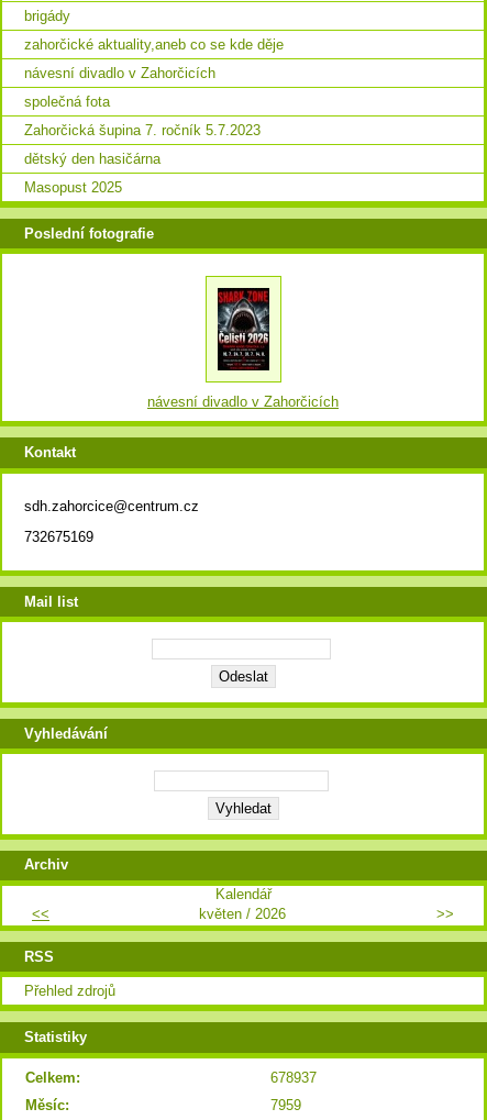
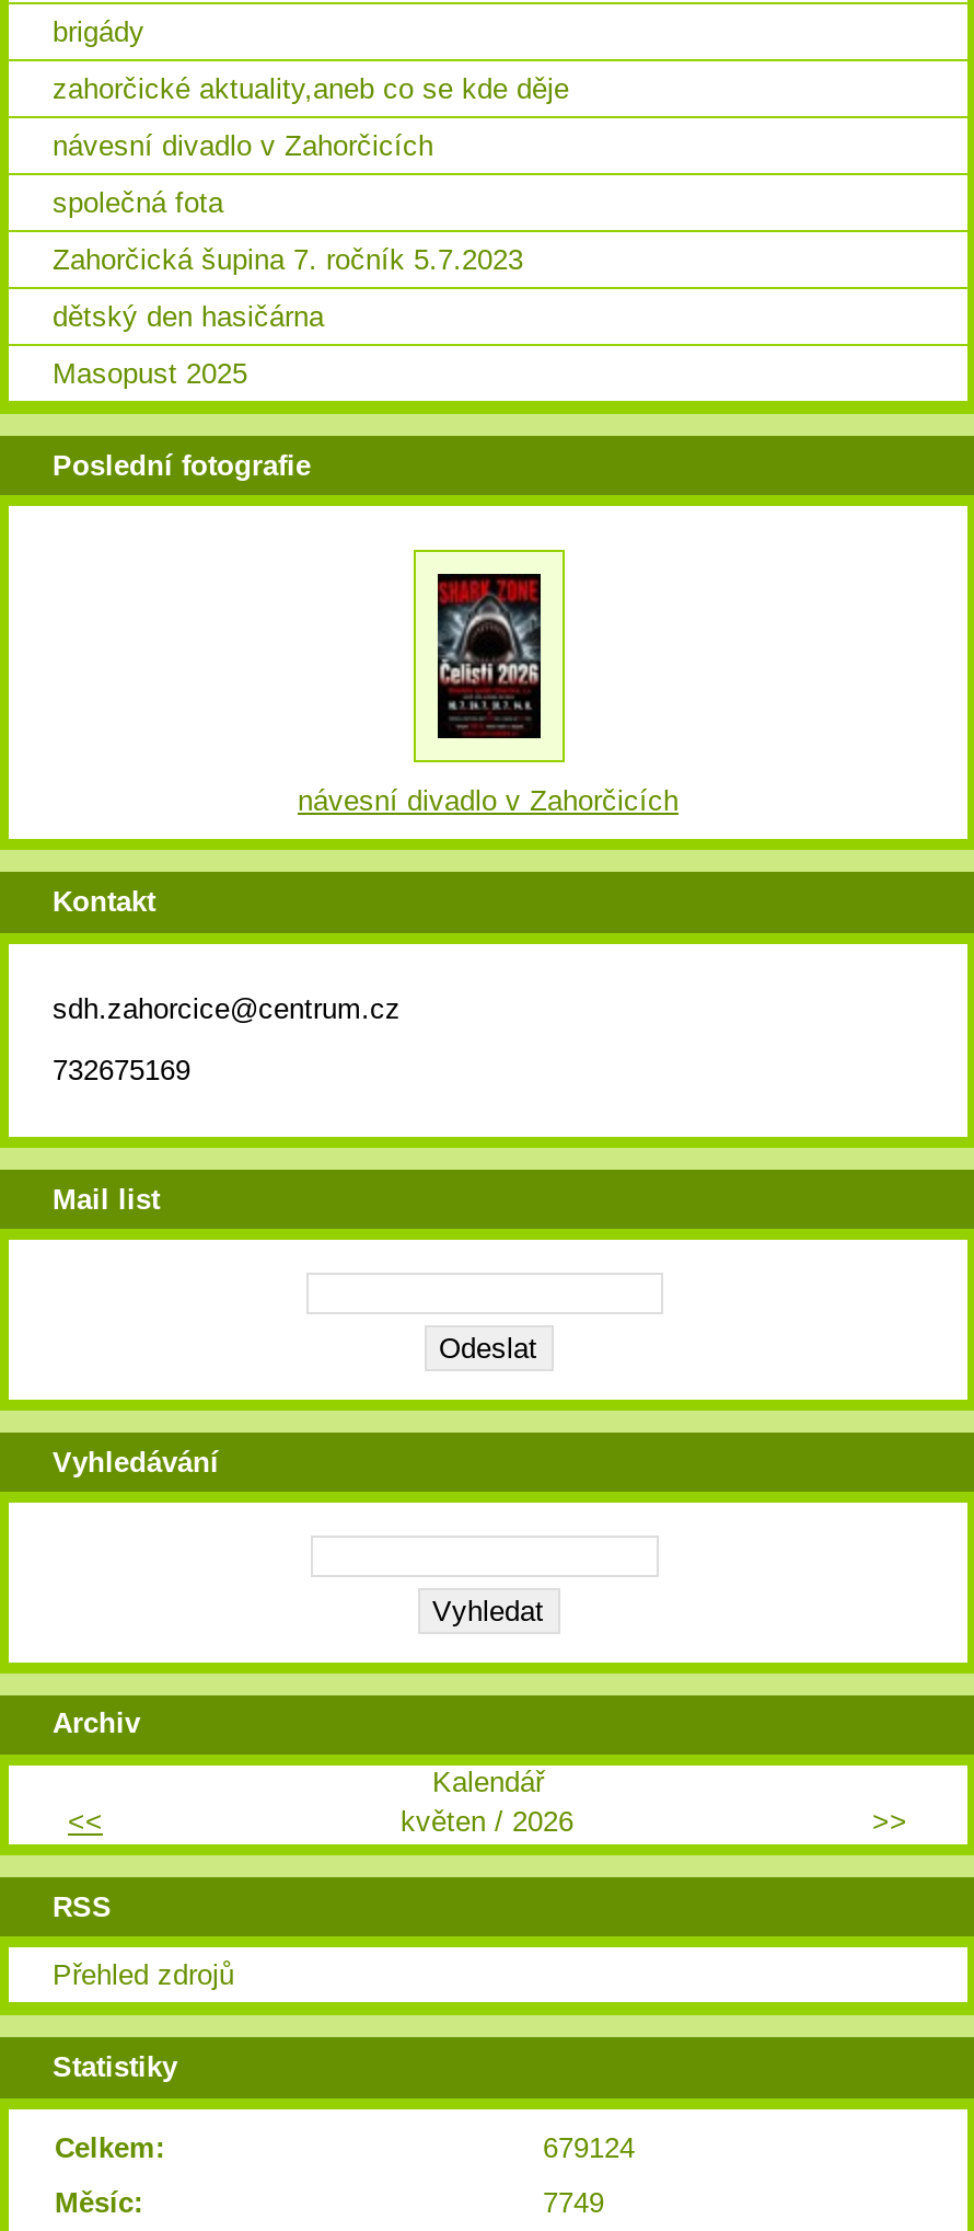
[270,1069,317,1086] 678937 -> [543,2131,635,2164] 679124
[270,1097,301,1113] 7959 -> [543,2185,604,2218] 7749

